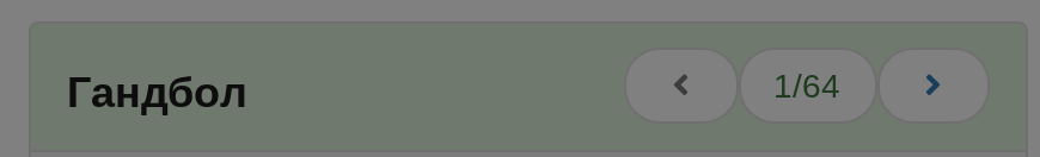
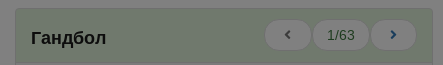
[773,67,840,105] 1/64 -> [326,27,354,43] 1/63

